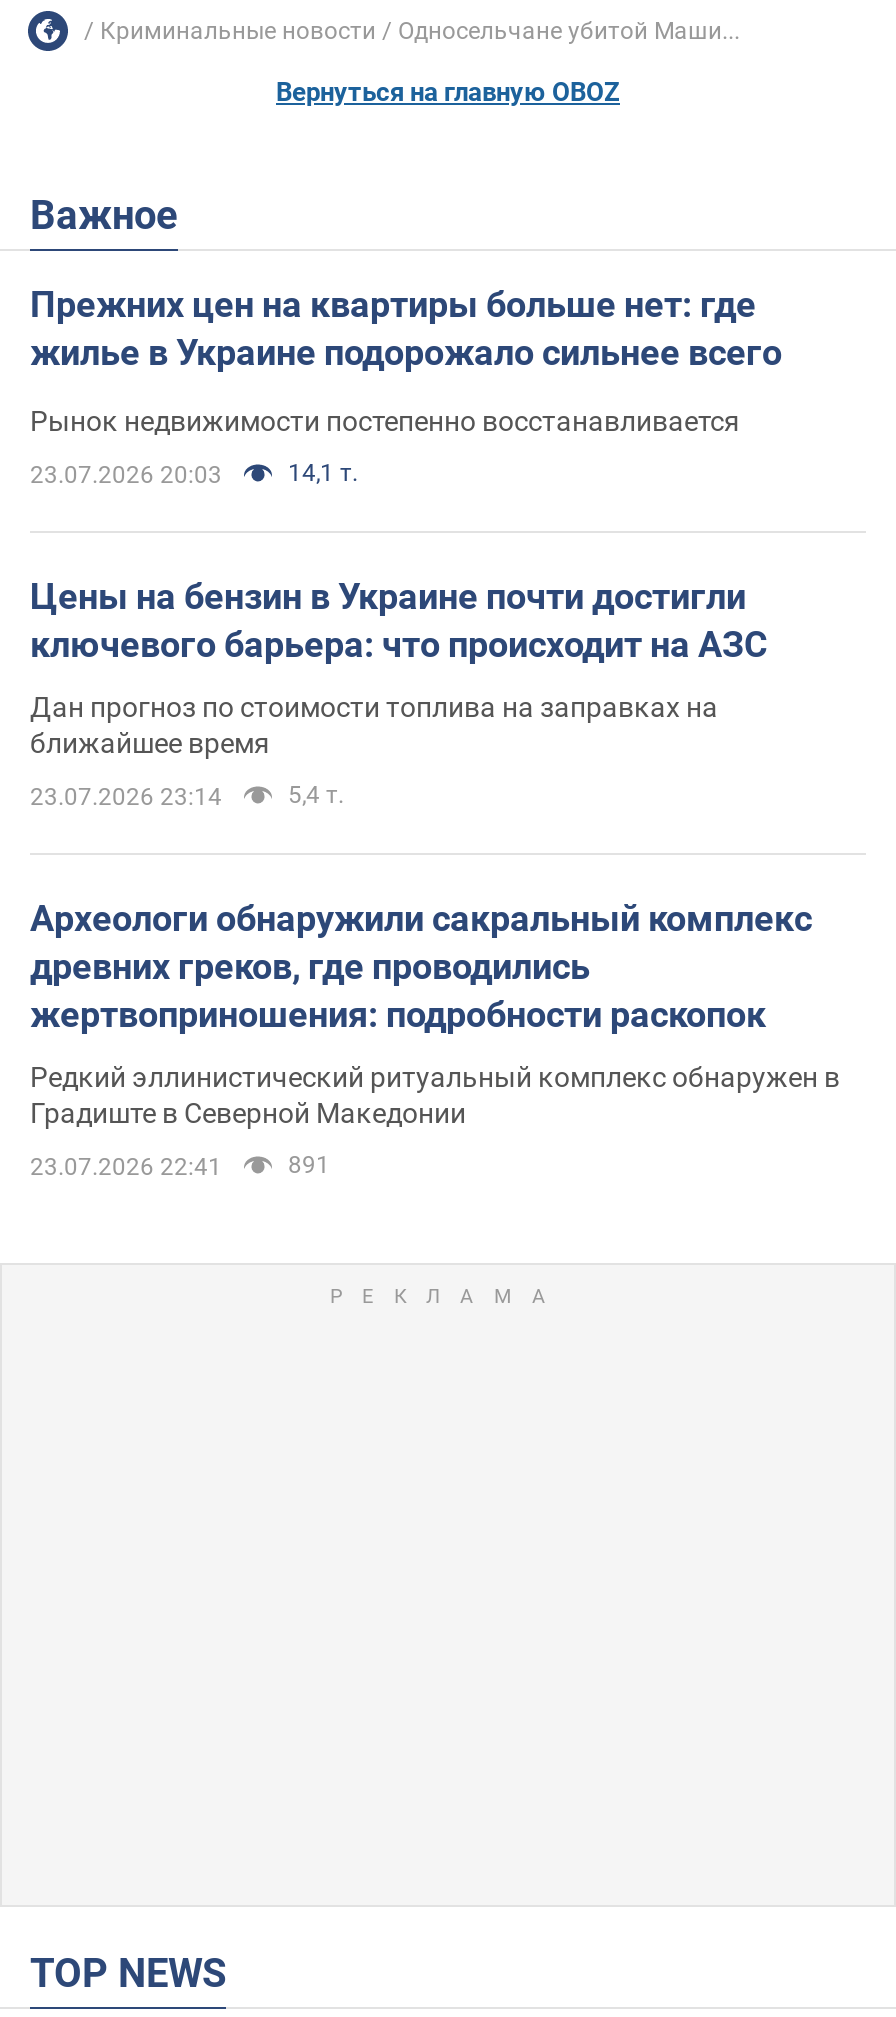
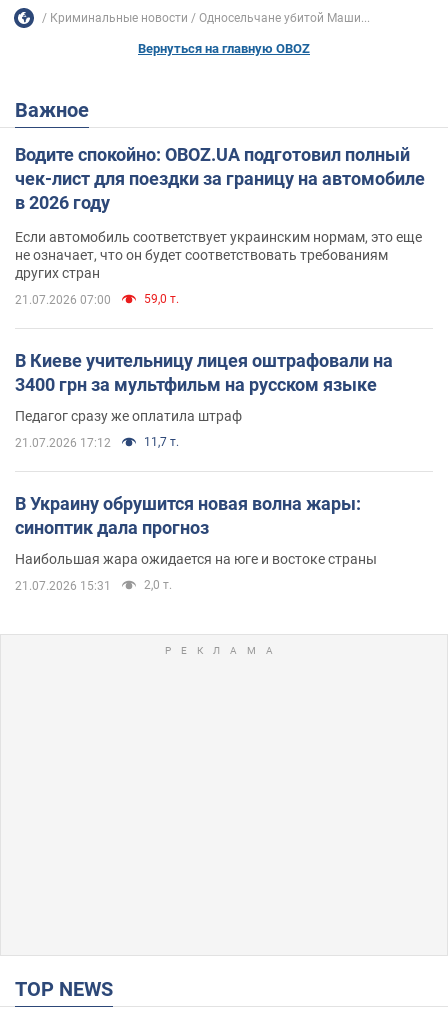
[30,283,782,373] Прежних цен на квартиры больше нет: где | жилье в Украине подорожало сильнее всего -> [15,144,425,213] Водите спокойно: OBOZ.UA подготовил полный | чек-лист для поездки за границу на автомобиле | в 2026 году
[30,405,740,437] Рынок недвижимости постепенно восстанавливается -> [15,229,422,281] Если автомобиль соответствует украинским нормам, это еще | не означает, что он будет соответствовать требованиям | других стран
[30,459,358,489] 23.07.2026 20:03 | 14,1 т. -> [15,292,179,307] 21.07.2026 07:00 | 59,0 т.
[30,575,768,665] Цены на бензин в Украине почти достигли | ключевого барьера: что происходит на АЗС -> [15,350,393,395] В Киеве учительницу лицея оштрафовали на | 3400 грн за мультфильм на русском языке
[30,691,718,759] Дан прогноз по стоимости топлива на заправках на | ближайшее время -> [15,408,242,424] Педагог сразу же оплатила штраф
[30,781,344,811] 23.07.2026 23:14 | 5,4 т. -> [15,435,179,450] 21.07.2026 17:12 | 11,7 т.
[30,897,812,1035] Археологи обнаружили сакральный комплекс | древних греков, где проводились | жертвоприношения: подробности раскопок -> [15,493,361,538] В Украину обрушится новая волна жары: | синоптик дала прогноз
[30,1061,840,1129] Редкий эллинистический ритуальный комплекс обнаружен в | Градиште в Северной Македонии -> [15,551,377,567] Наибольшая жара ожидается на юге и востоке страны
[30,1151,330,1181] 23.07.2026 22:41 | 891 -> [15,578,172,593] 21.07.2026 15:31 | 2,0 т.

